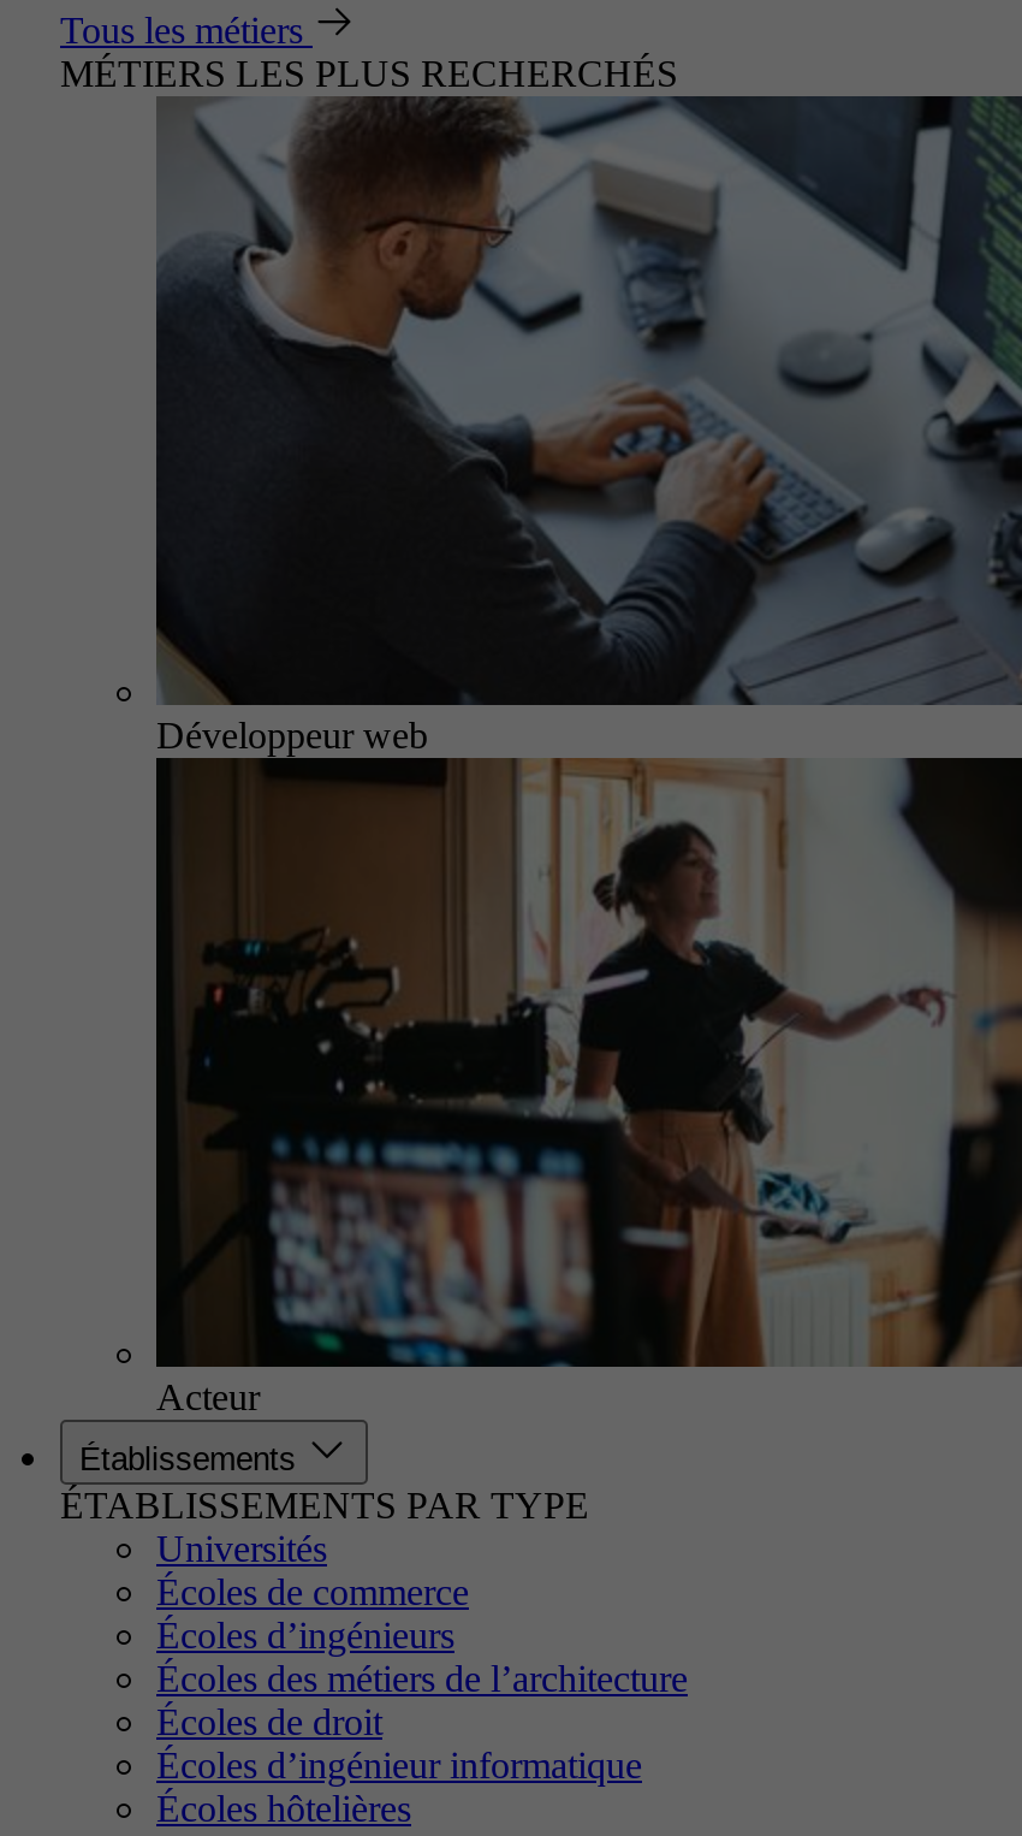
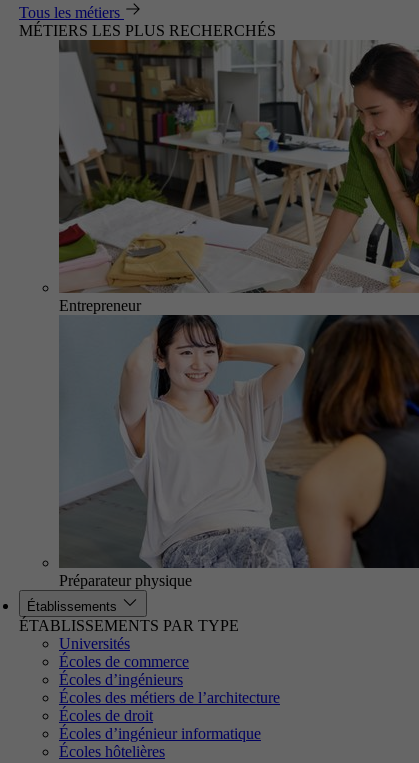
[154,94,1015,756] [image] | Développeur web -> [58,40,416,314] [image] | Entrepreneur
[154,756,1015,1417] [image] | Acteur -> [59,314,416,589] [image] | Préparateur physique

